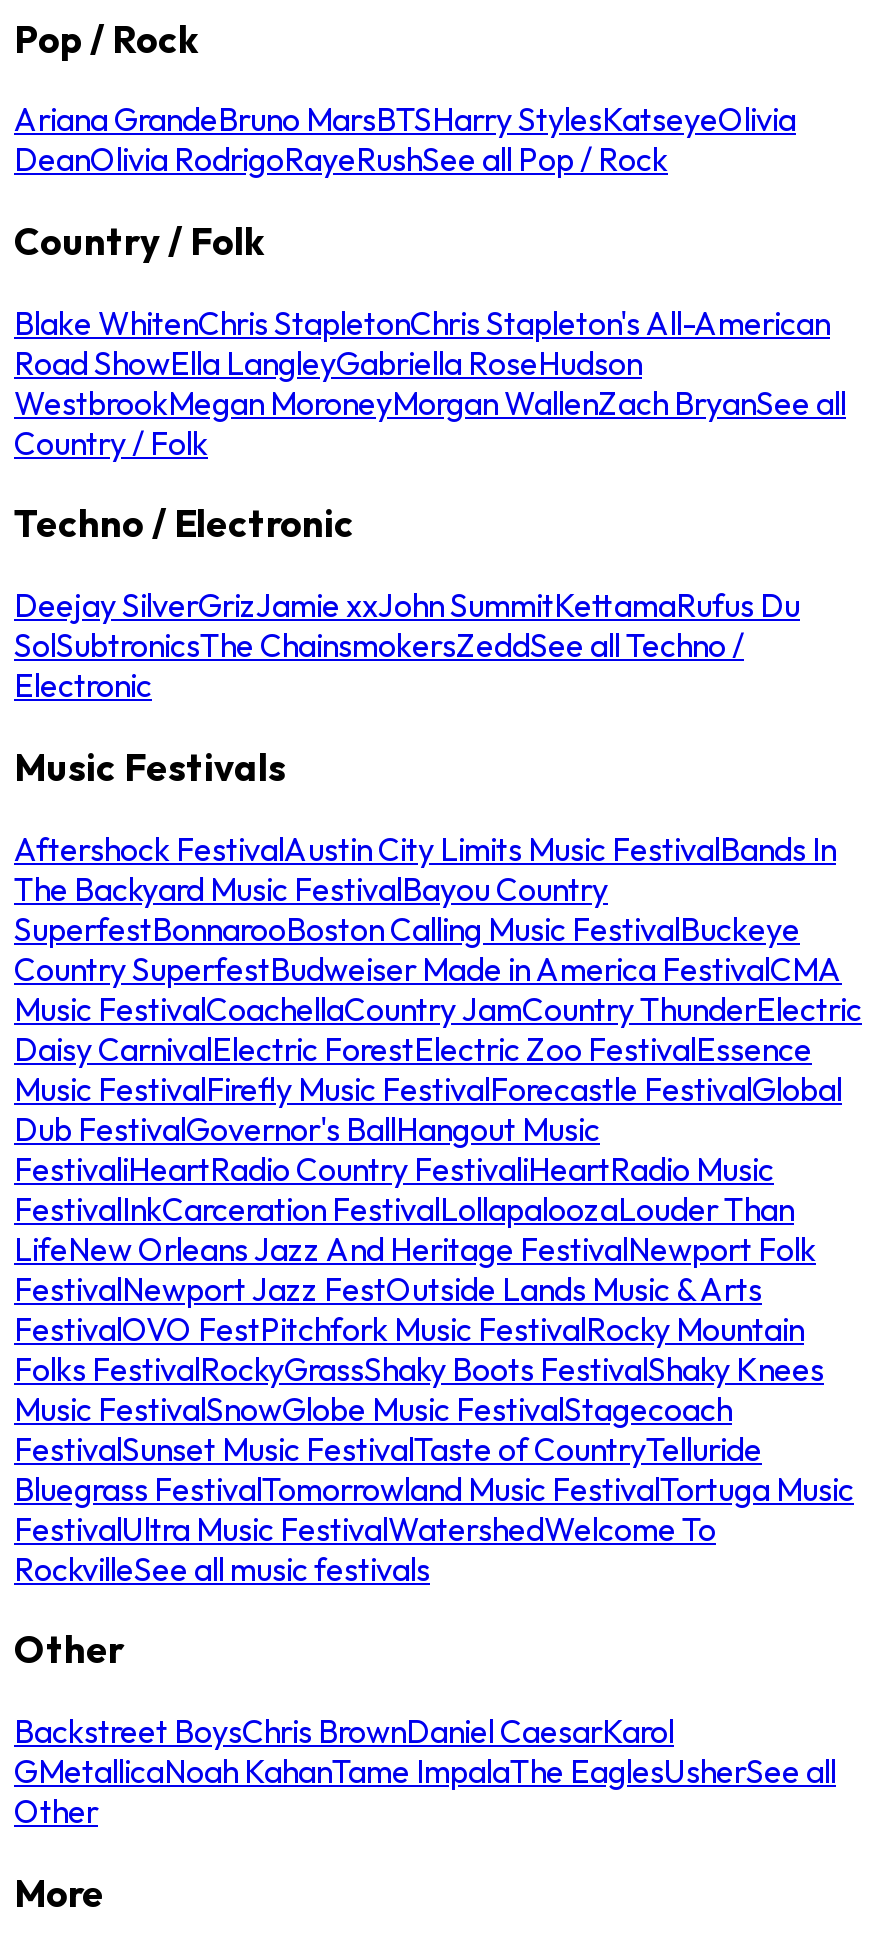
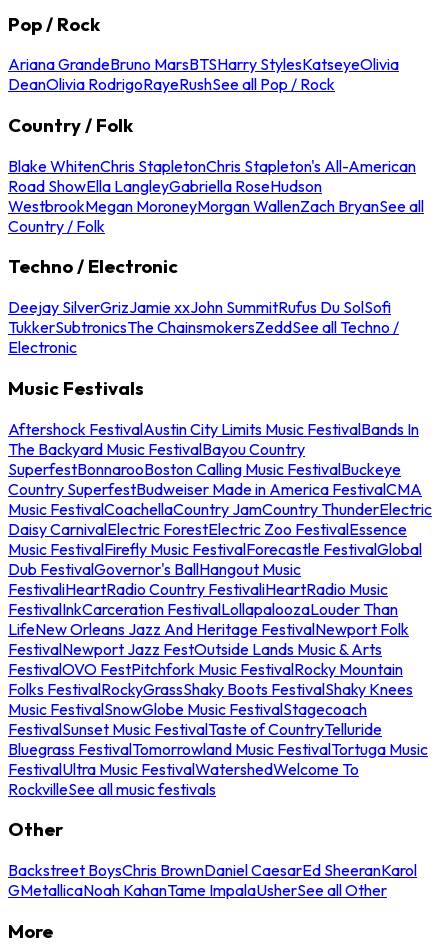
[14,585,800,665] Deejay SilverGrizJamie xxJohn SummitKettamaRufus Du | SolSubtronicsThe ChainsmokersZeddSee all Techno / -> [8,297,399,337] Deejay SilverGrizJamie xxJohn SummitRufus Du SolSofi | TukkerSubtronicsThe ChainsmokersZeddSee all Techno /
[14,1711,836,1831] Backstreet BoysChris BrownDaniel CaesarKarol | GMetallicaNoah KahanTame ImpalaThe EaglesUsherSee all | Other -> [8,860,417,900] Backstreet BoysChris BrownDaniel CaesarEd SheeranKarol | GMetallicaNoah KahanTame ImpalaUsherSee all Other

